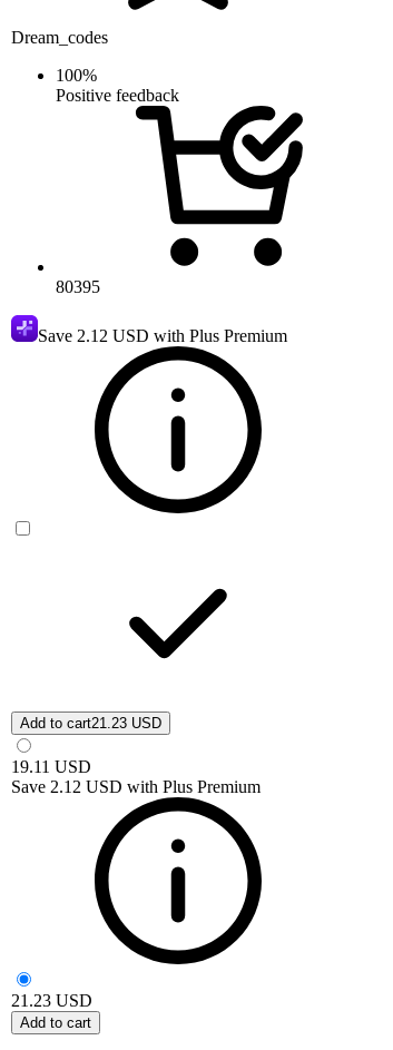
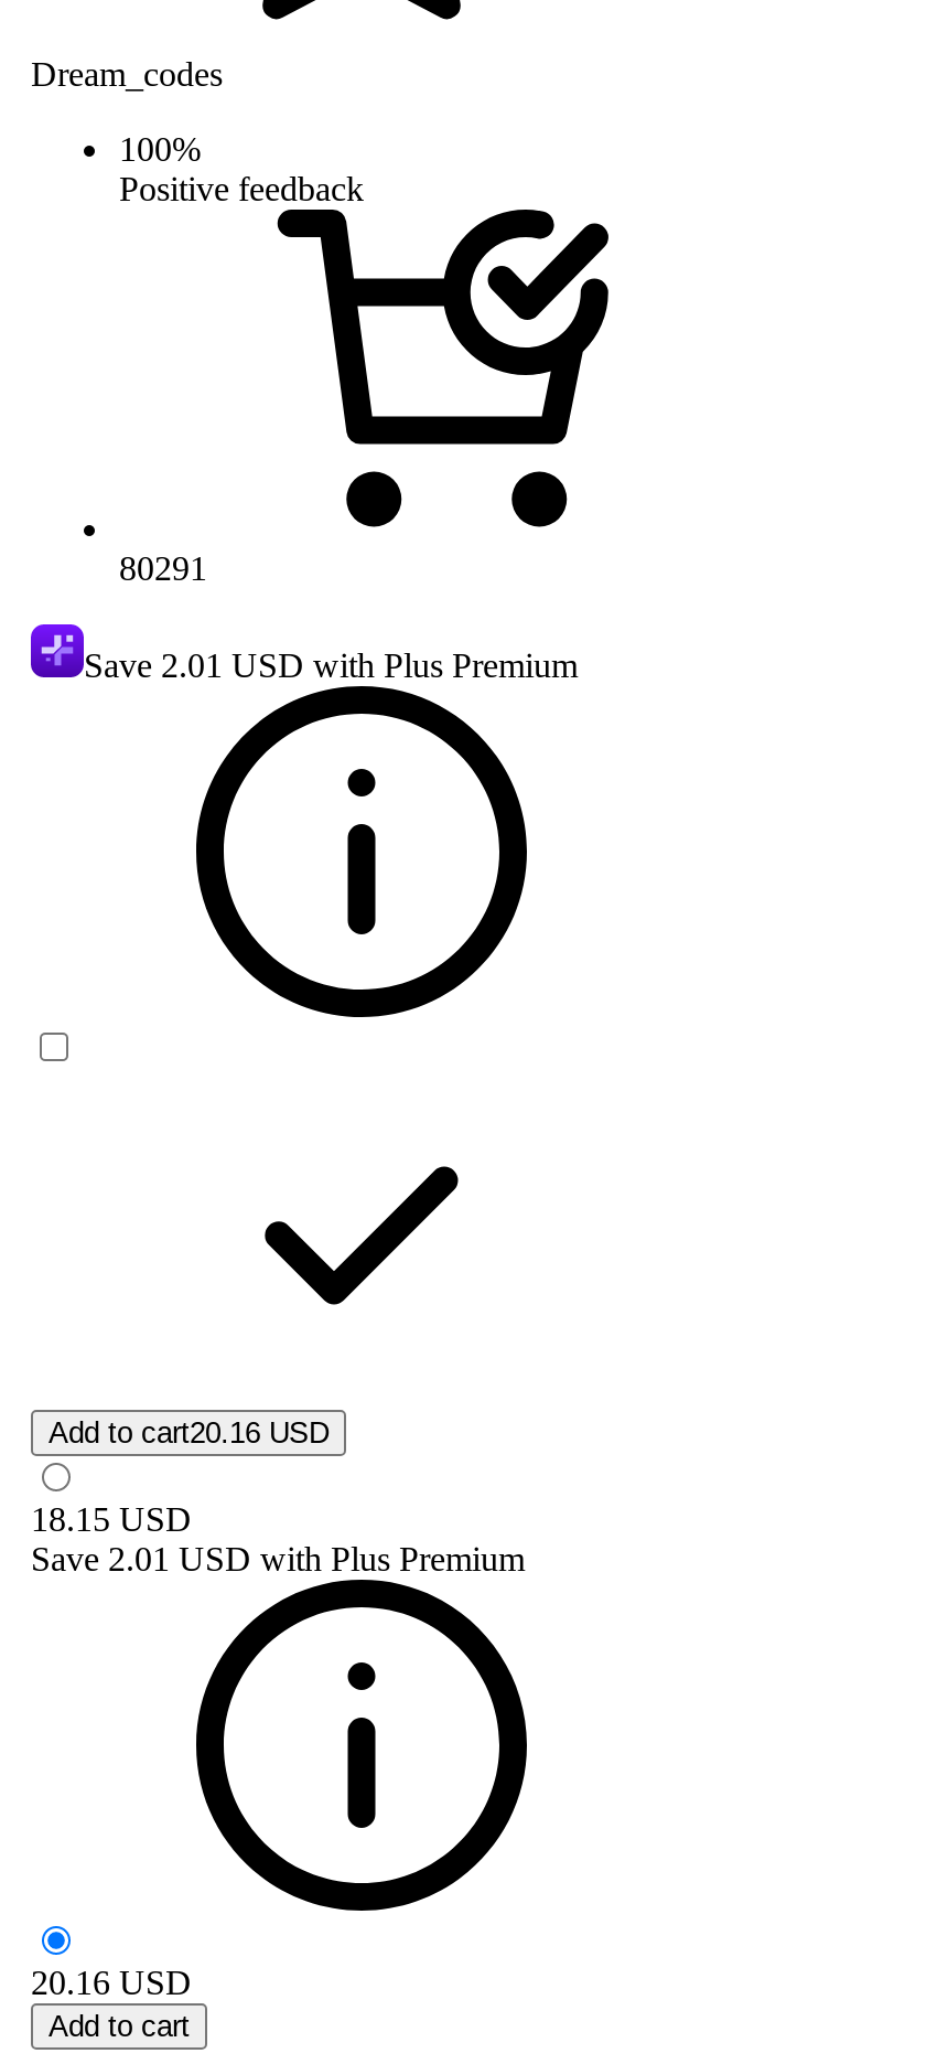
[56,277,100,296] 80395 -> [119,549,207,586] 80291
[38,326,287,345] Save 2.12 USD with Plus Premium -> [84,646,578,684] Save 2.01 USD with Plus Premium
[20,715,161,731] Add to cart21.23 USD -> [49,1416,328,1449] Add to cart20.16 USD
[11,757,91,776] 19.11 USD -> [31,1500,192,1537] 18.15 USD
[11,777,261,796] Save 2.12 USD with Plus Premium -> [31,1540,525,1577] Save 2.01 USD with Plus Premium
[11,991,92,1010] 21.23 USD -> [31,1963,192,2001] 20.16 USD

